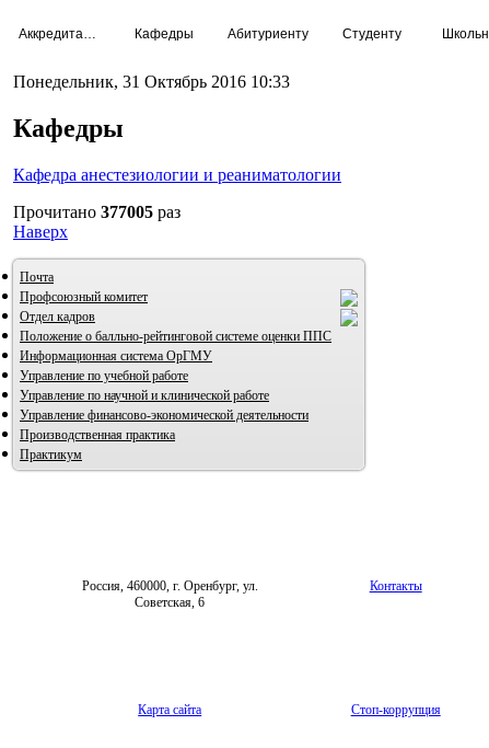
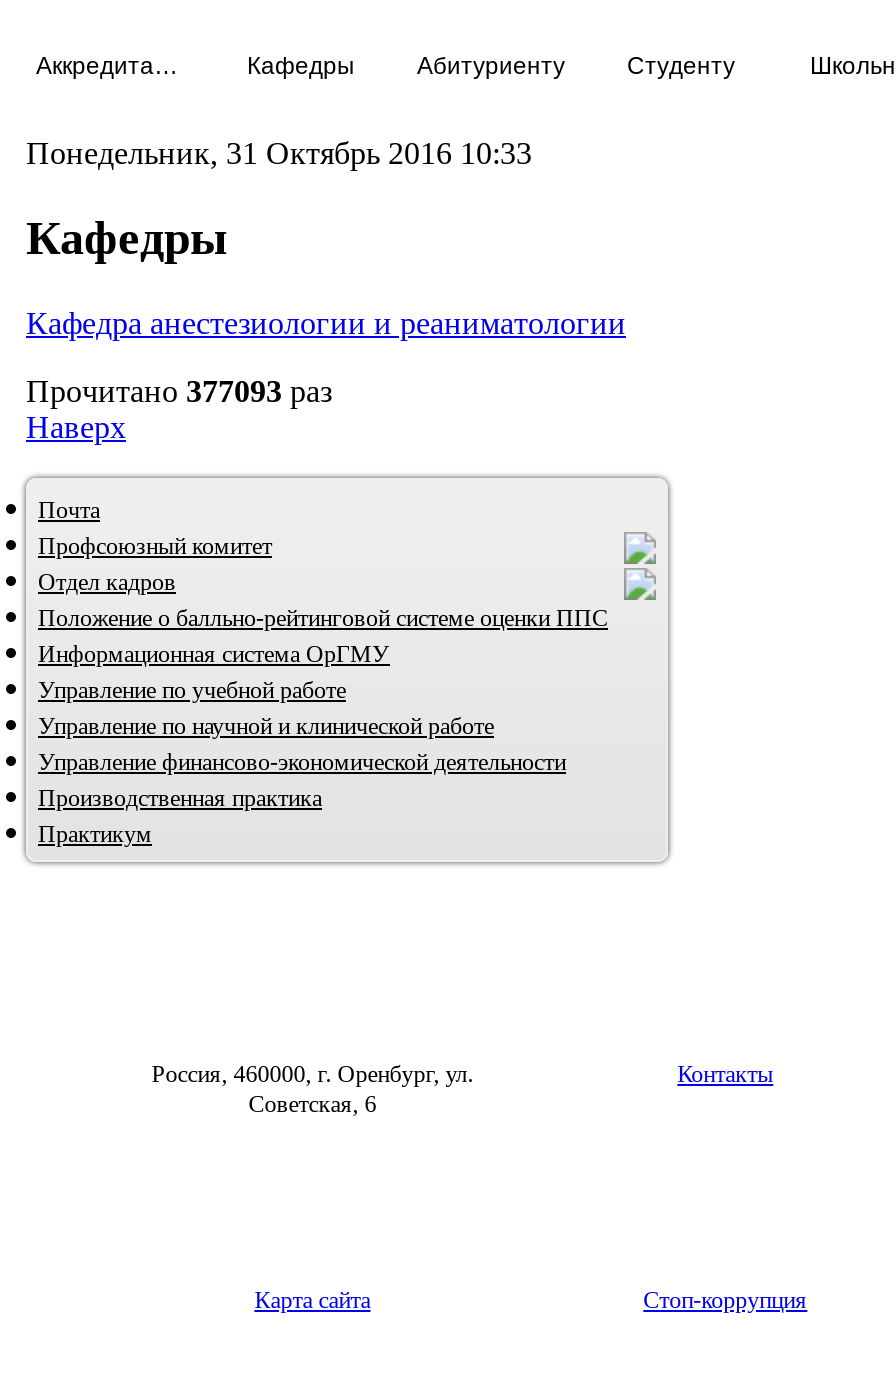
[13,202,181,221] Прочитано 377005 раз -> [26,374,332,408] Прочитано 377093 раз

